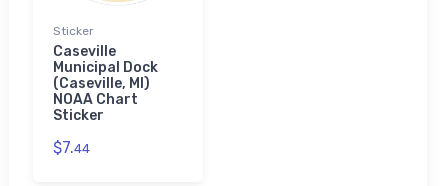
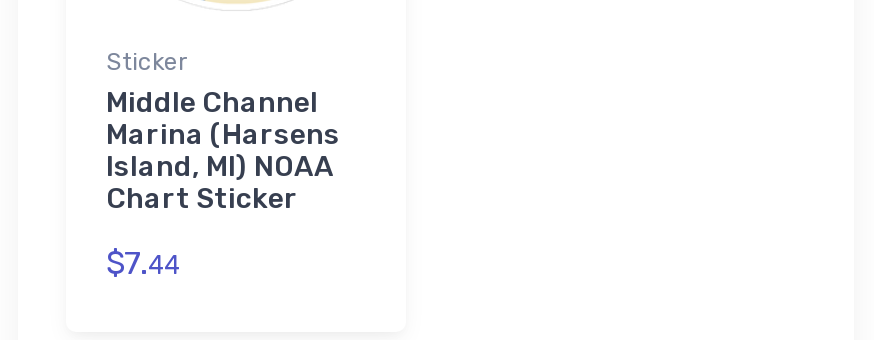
[53,43,158,124] Caseville | Municipal Dock | (Caseville, MI) | NOAA Chart | Sticker -> [106,87,340,217] Middle Channel | Marina (Harsens | Island, MI) NOAA | Chart Sticker

